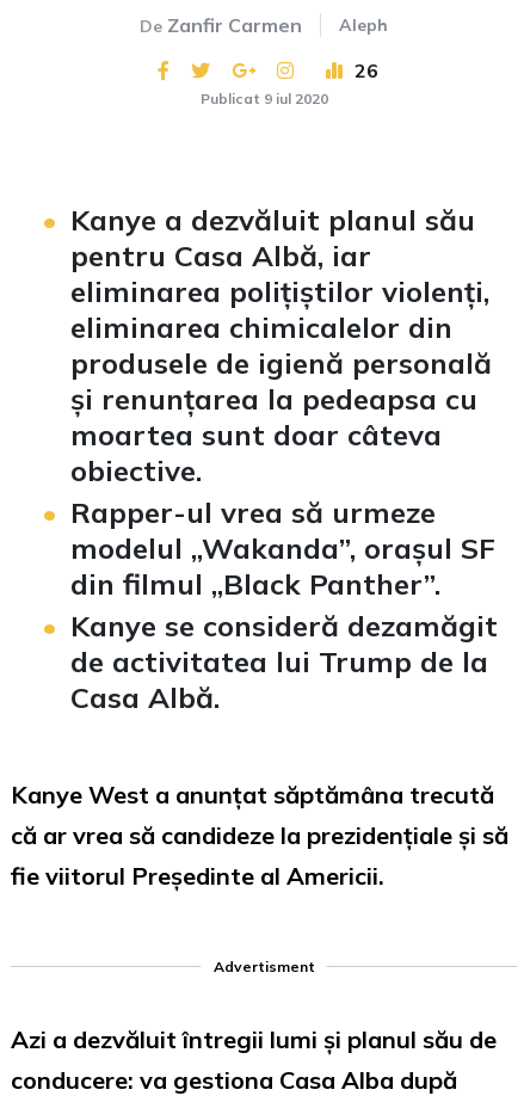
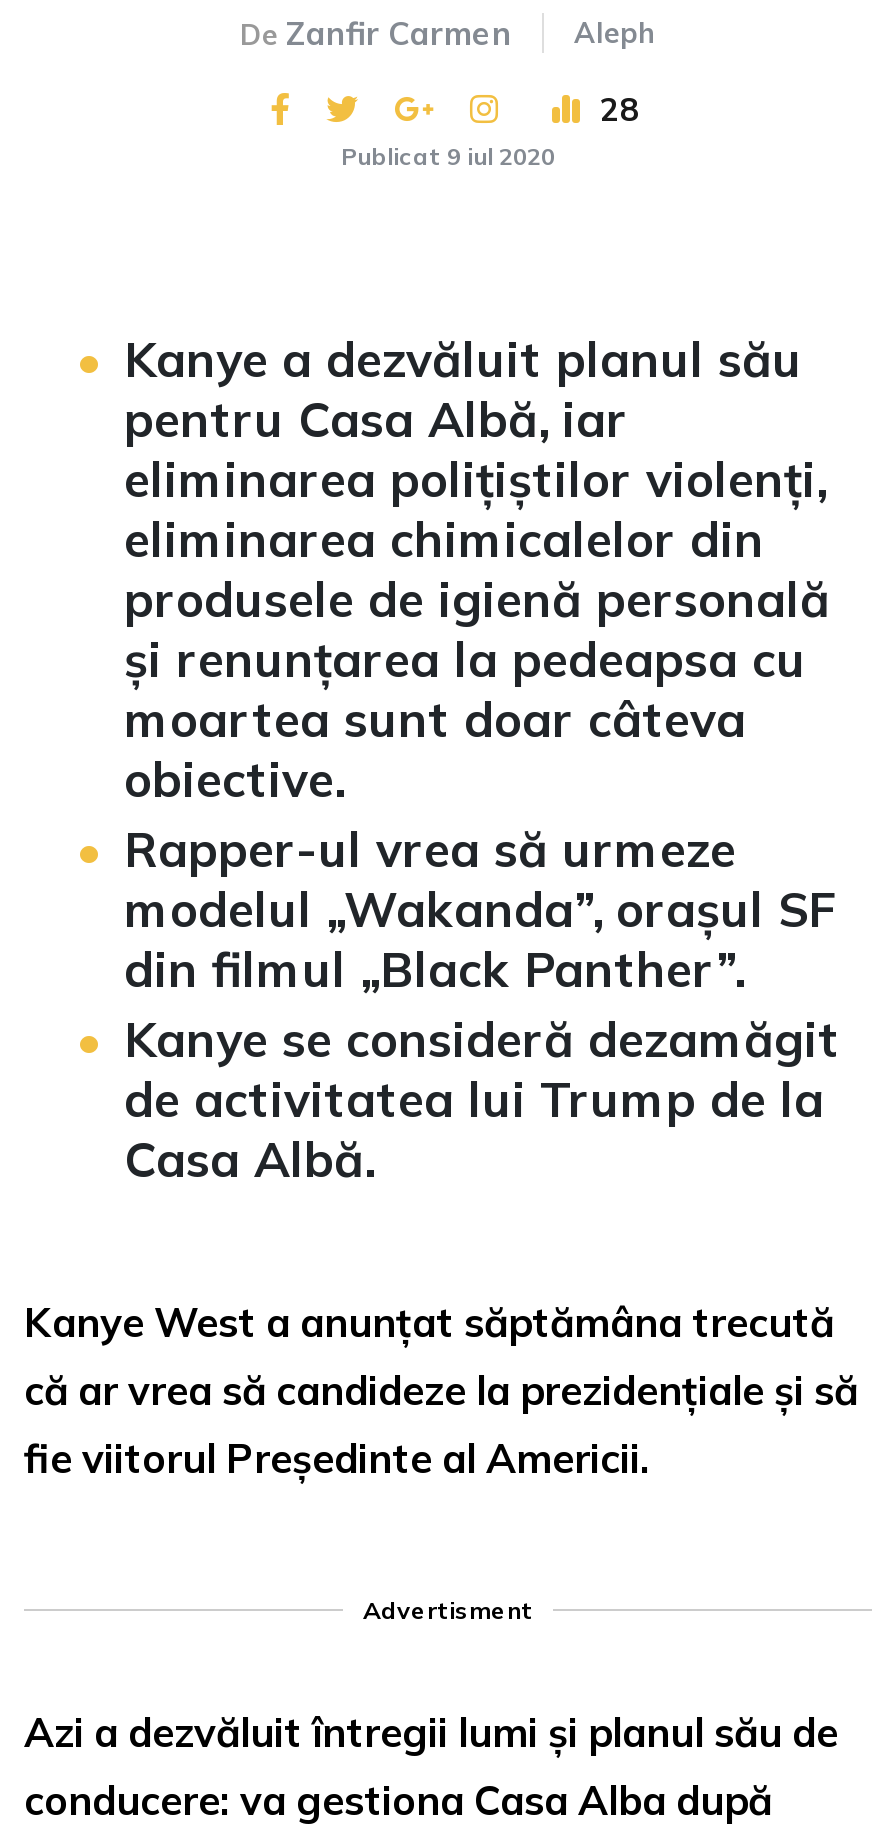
[355,58,378,82] 26 -> [600,89,640,129] 28

